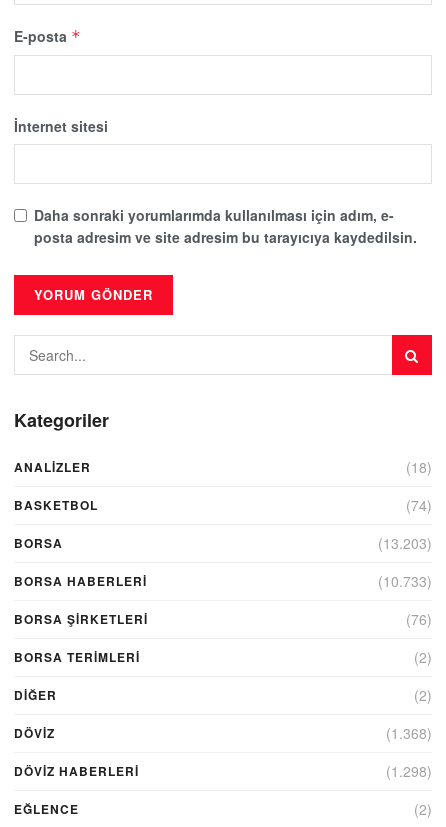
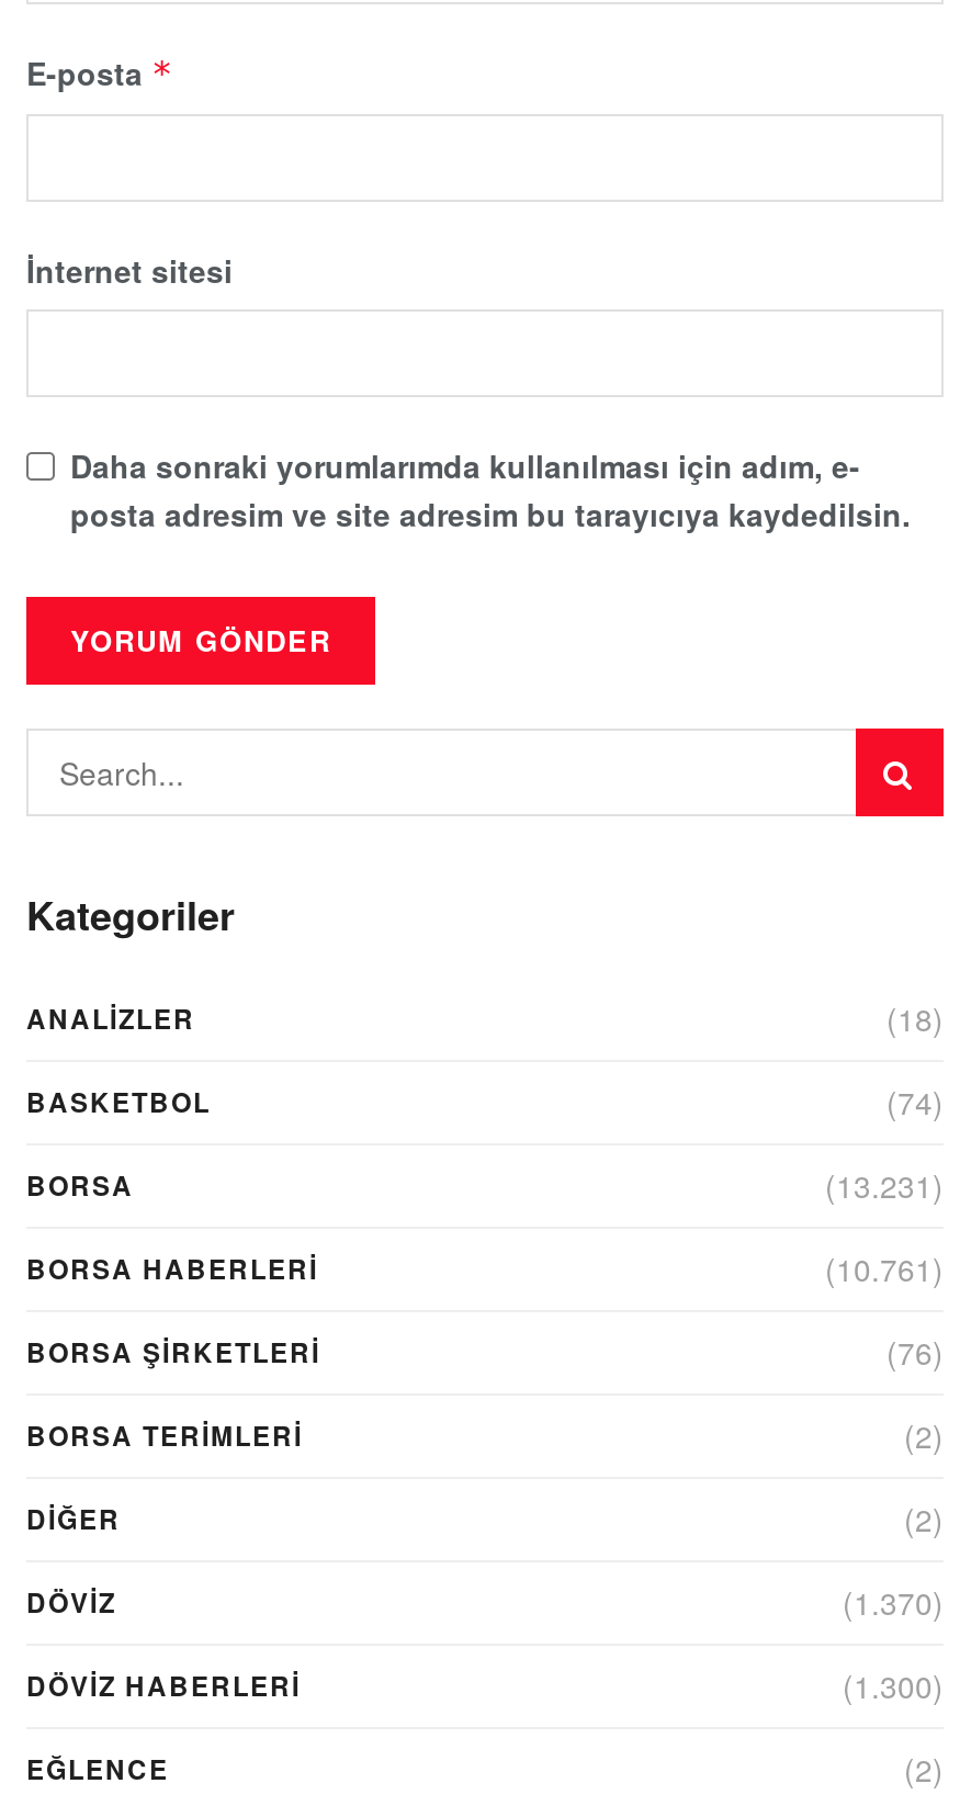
[378,533,432,553] (13.203) -> [825,1163,944,1206] (13.231)
[378,571,432,591] (10.733) -> [825,1246,944,1290] (10.761)
[386,723,432,743] (1.368) -> [843,1580,944,1623] (1.370)
[386,761,432,781] (1.298) -> [843,1663,944,1707] (1.300)

